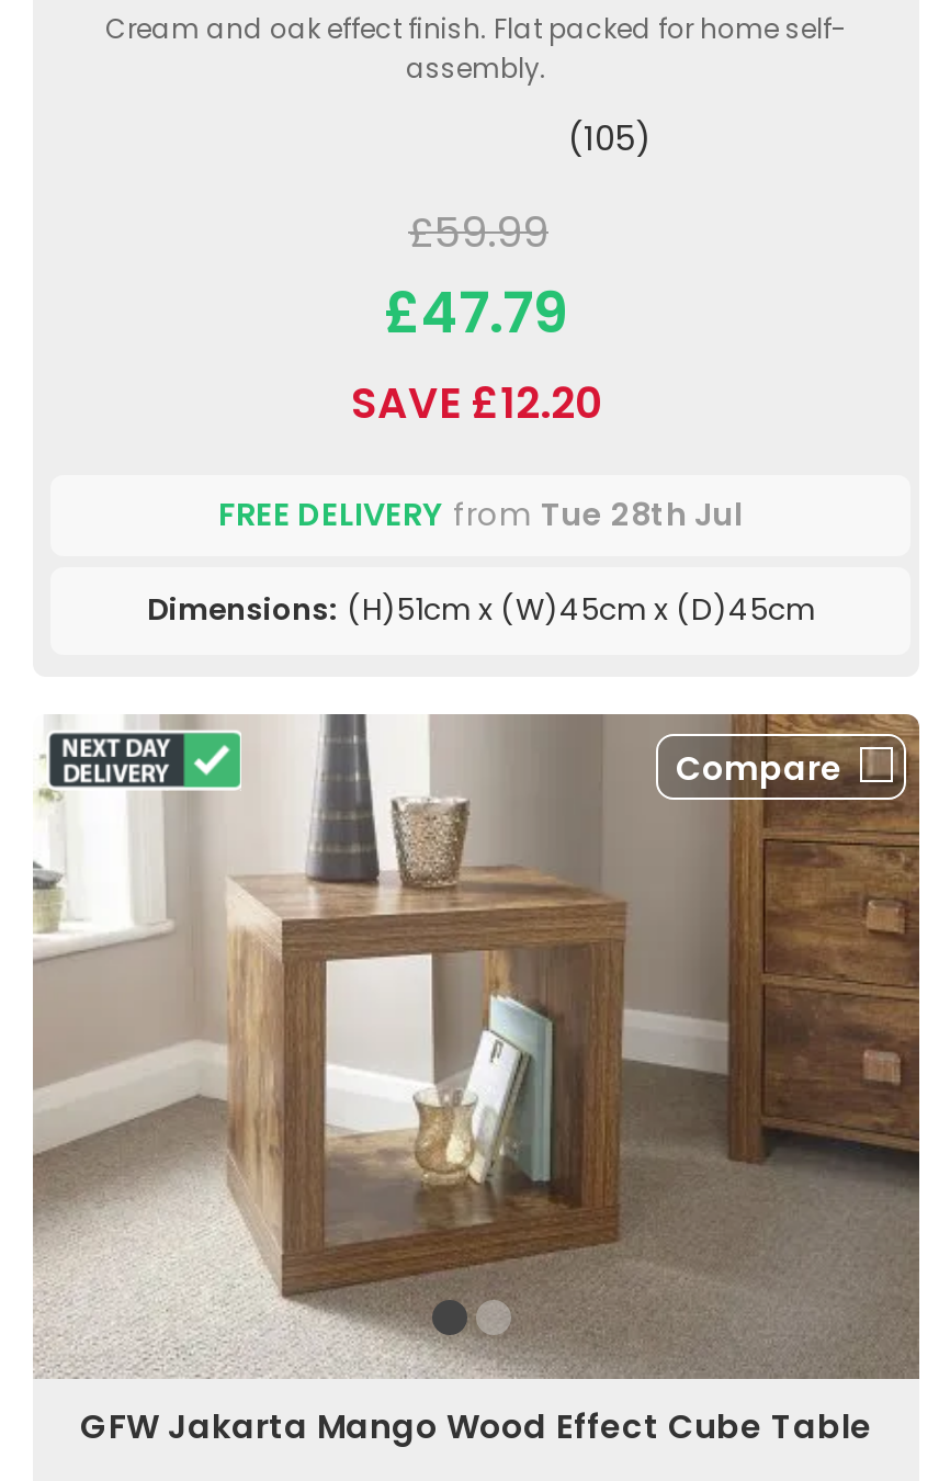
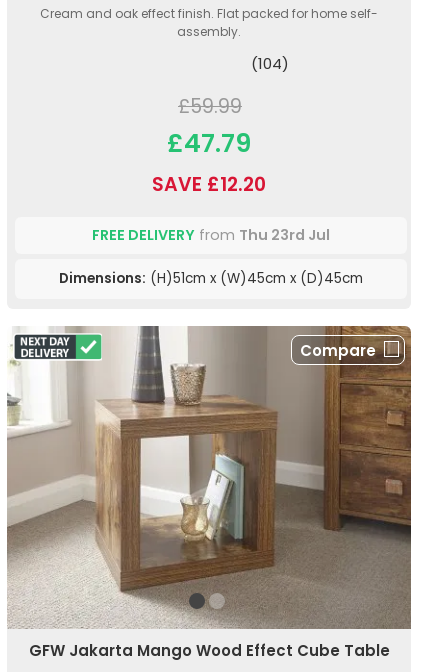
[559,116,652,162] (105) -> [247,53,289,74] (104)
[218,493,743,537] FREE DELIVERY from Tue 28th Jul -> [92,225,330,245] FREE DELIVERY from Thu 23rd Jul

